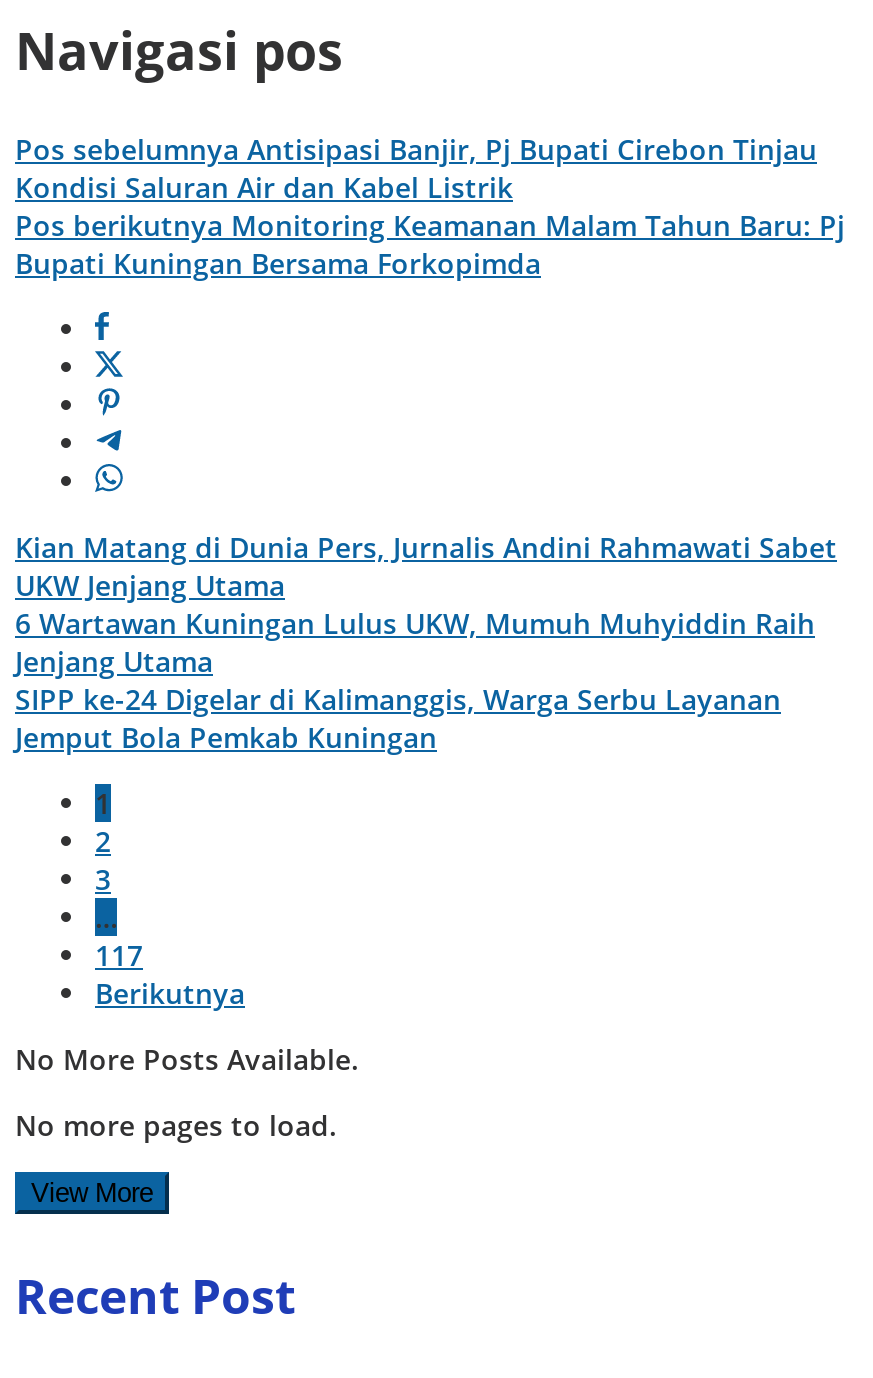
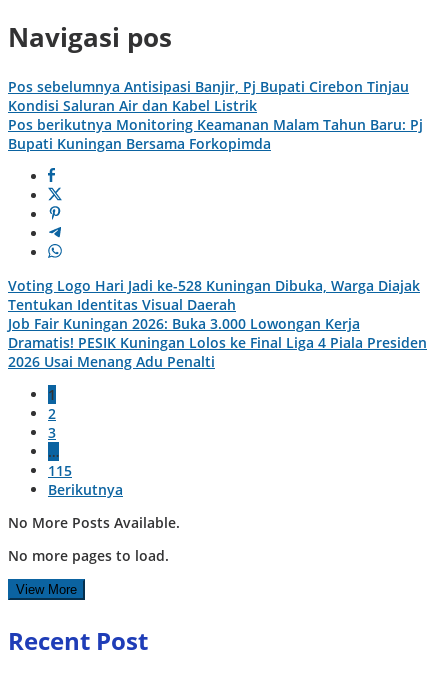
[15,528,837,756] Kian Matang di Dunia Pers, Jurnalis Andini Rahmawati Sabet | UKW Jenjang Utama | 6 Wartawan Kuningan Lulus UKW, Mumuh Muhyiddin Raih | Jenjang Utama | SIPP ke-24 Digelar di Kalimanggis, Warga Serbu Layanan | Jemput Bola Pemkab Kuningan -> [8,276,427,371] Voting Logo Hari Jadi ke-528 Kuningan Dibuka, Warga Diajak | Tentukan Identitas Visual Daerah | Job Fair Kuningan 2026: Buka 3.000 Lowongan Kerja | Dramatis! PESIK Kuningan Lolos ke Final Liga 4 Piala Presiden | 2026 Usai Menang Adu Penalti
[95,936,143,974] 117 -> [48,461,72,480] 115

